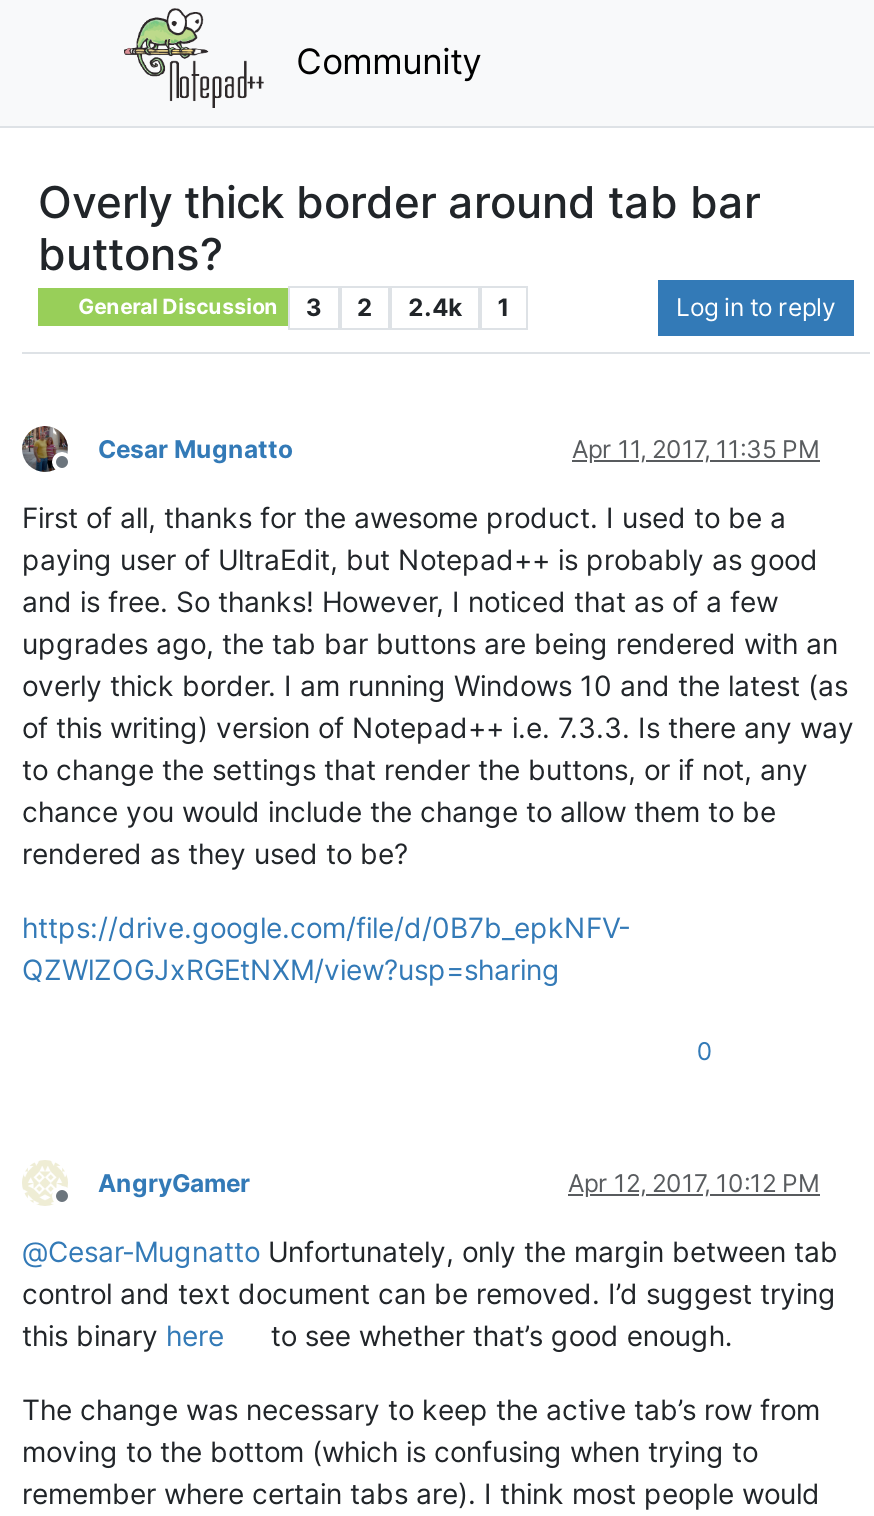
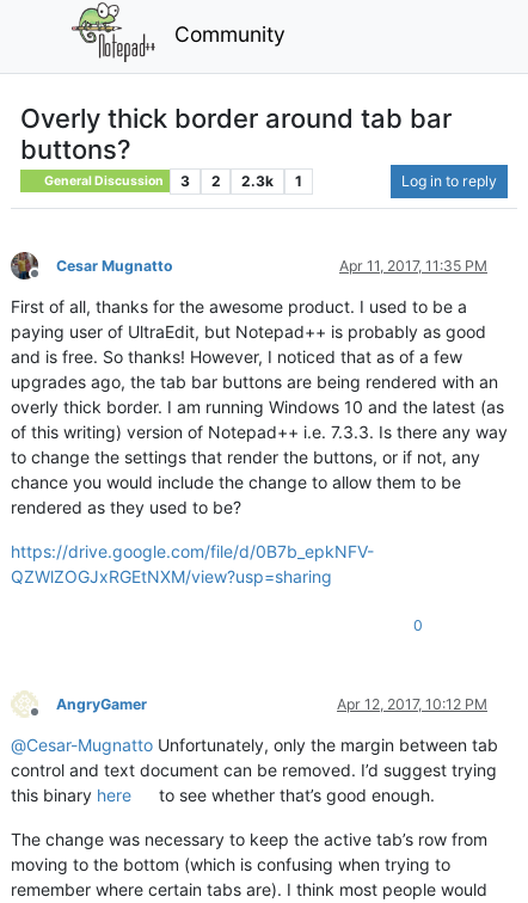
[74,292,509,322] General Discussion 3 2 2.4k 1 -> [42,172,302,190] General Discussion 3 2 2.3k 1

